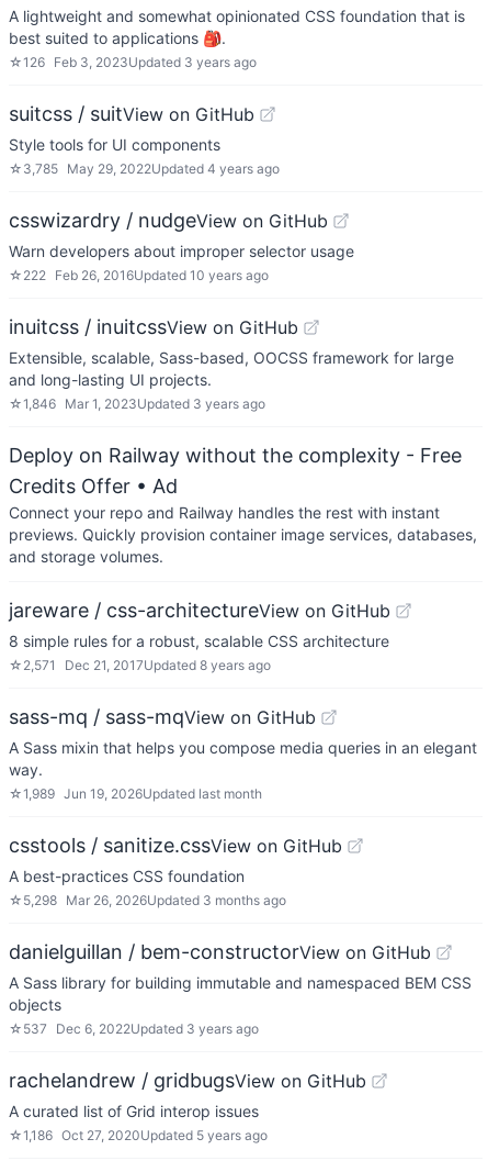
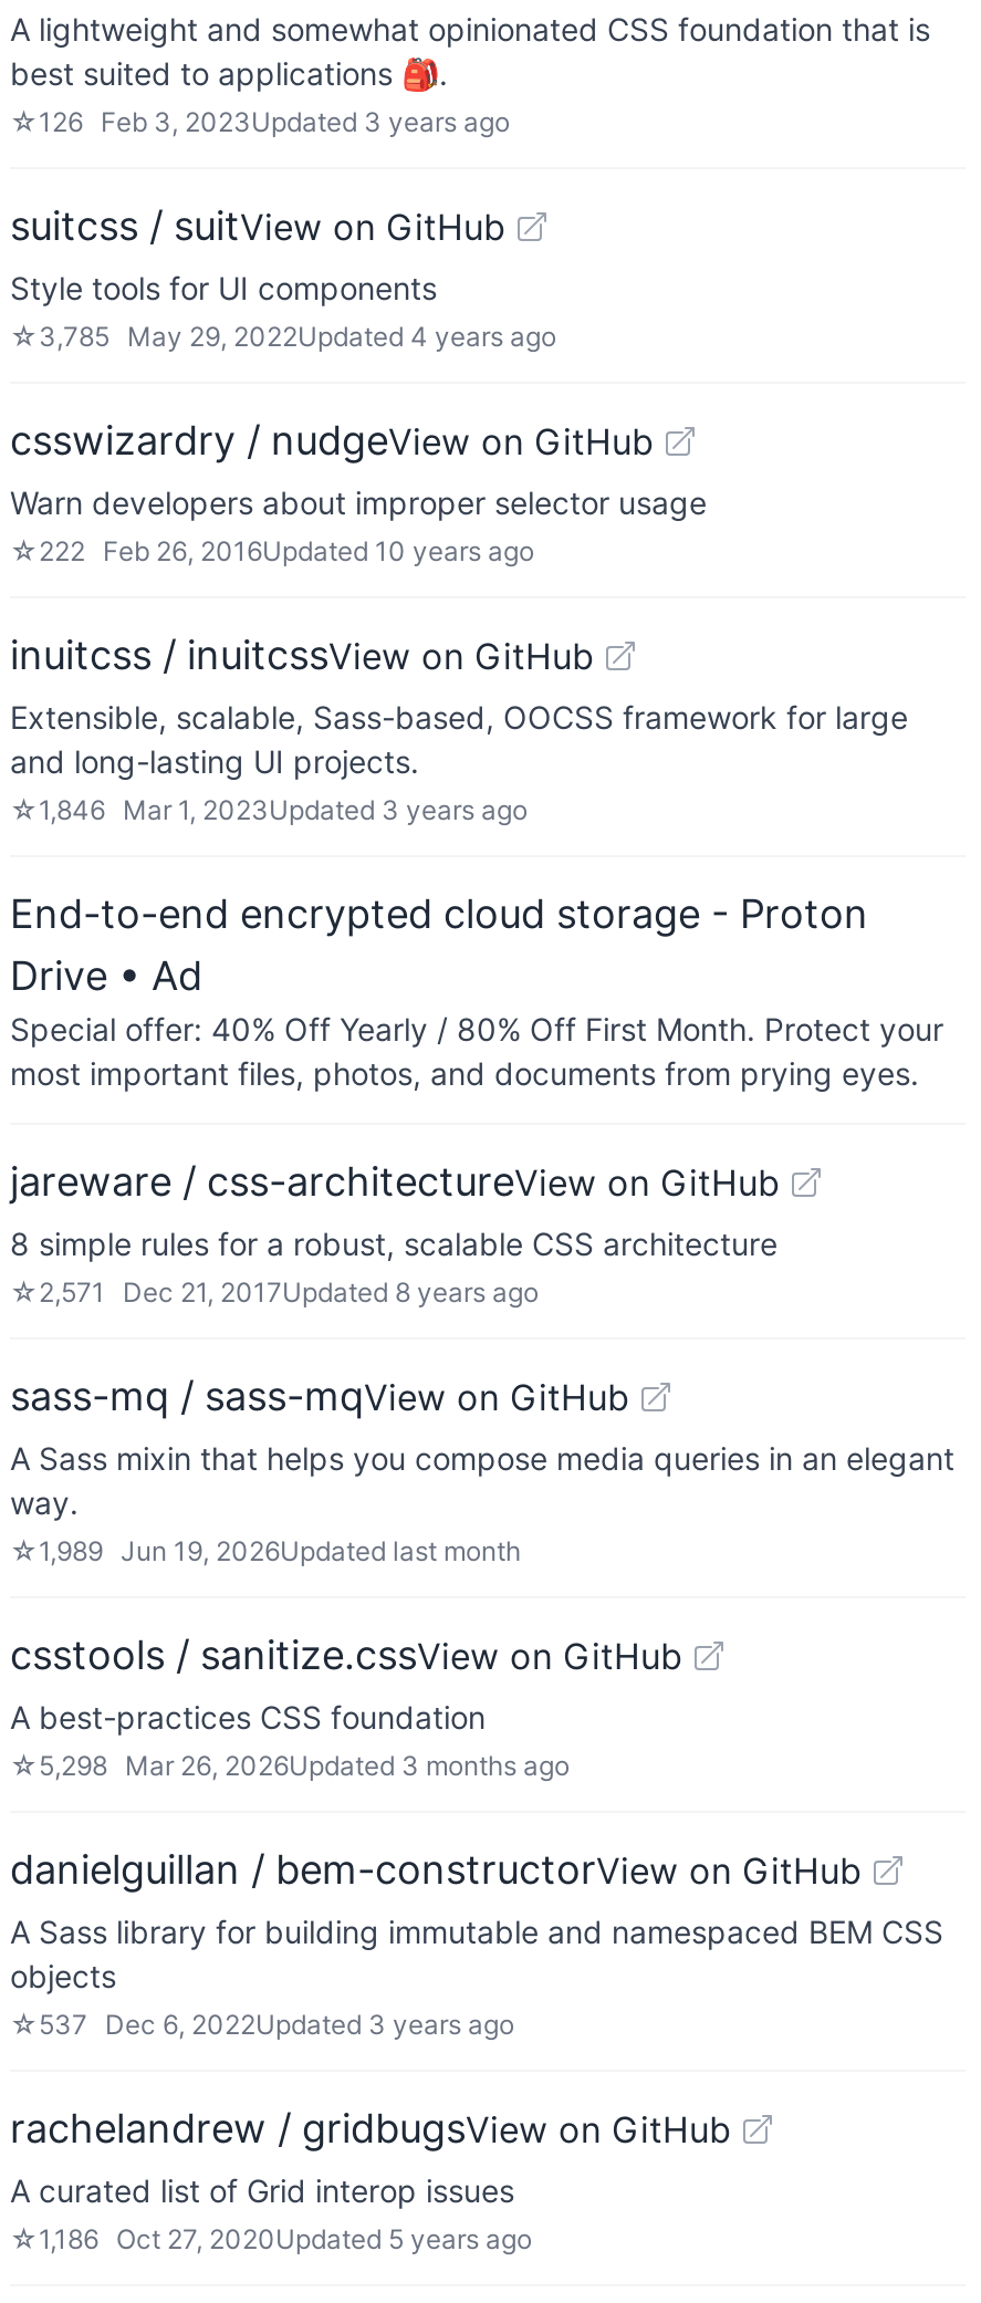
[9,444,477,566] Deploy on Railway without the complexity - Free | Credits Offer • Ad | Connect your repo and Railway handles the rest with instant | previews. Quickly provision container image services, databases, | and storage volumes. -> [10,890,943,1092] End-to-end encrypted cloud storage - Proton | Drive • Ad | Special offer: 40% Off Yearly / 80% Off First Month. Protect your | most important files, photos, and documents from prying eyes.

